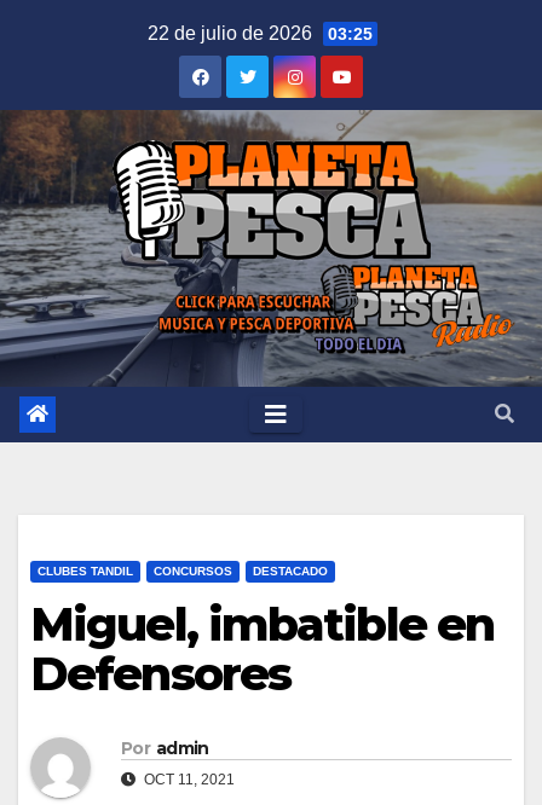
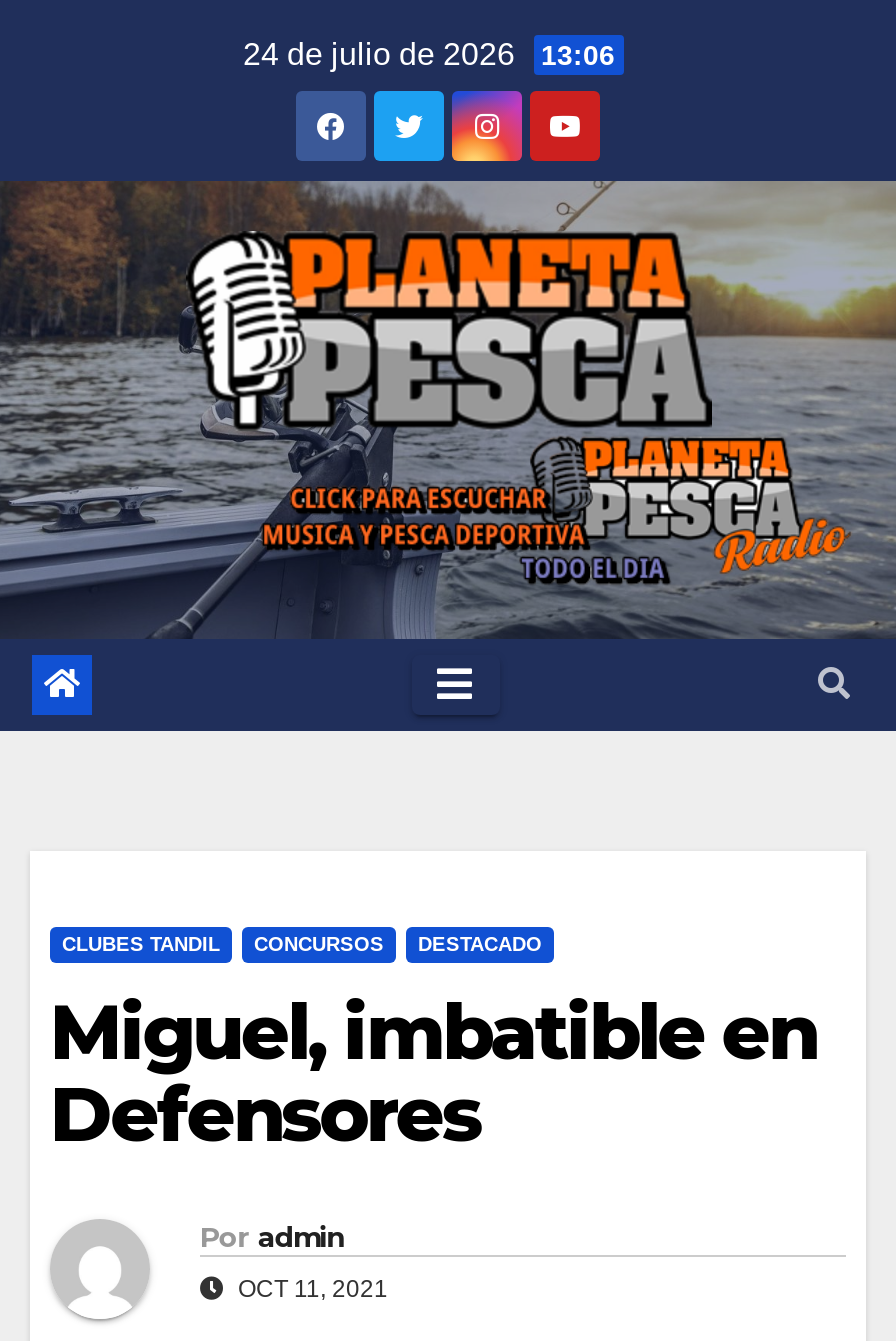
[147,23,372,44] 22 de julio de 2026 03:25 -> [243,37,615,71] 24 de julio de 2026 13:06

